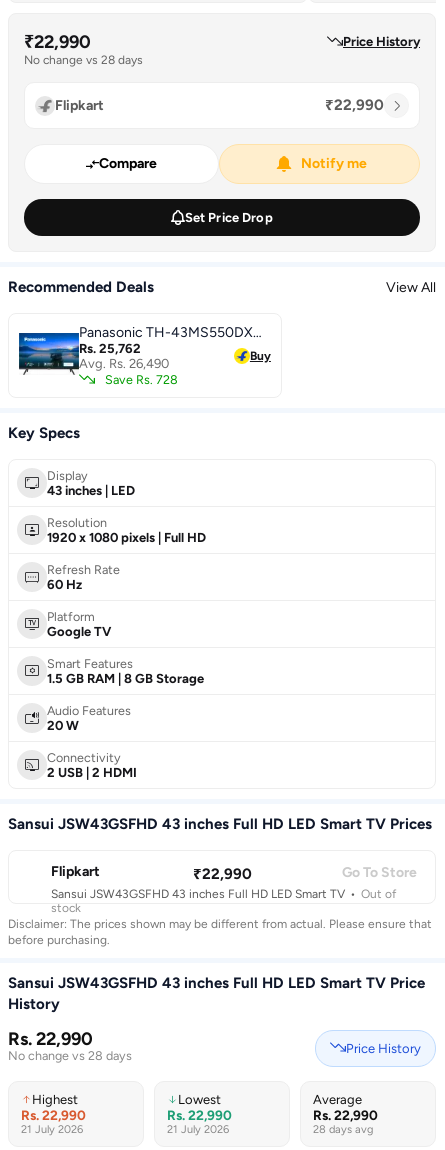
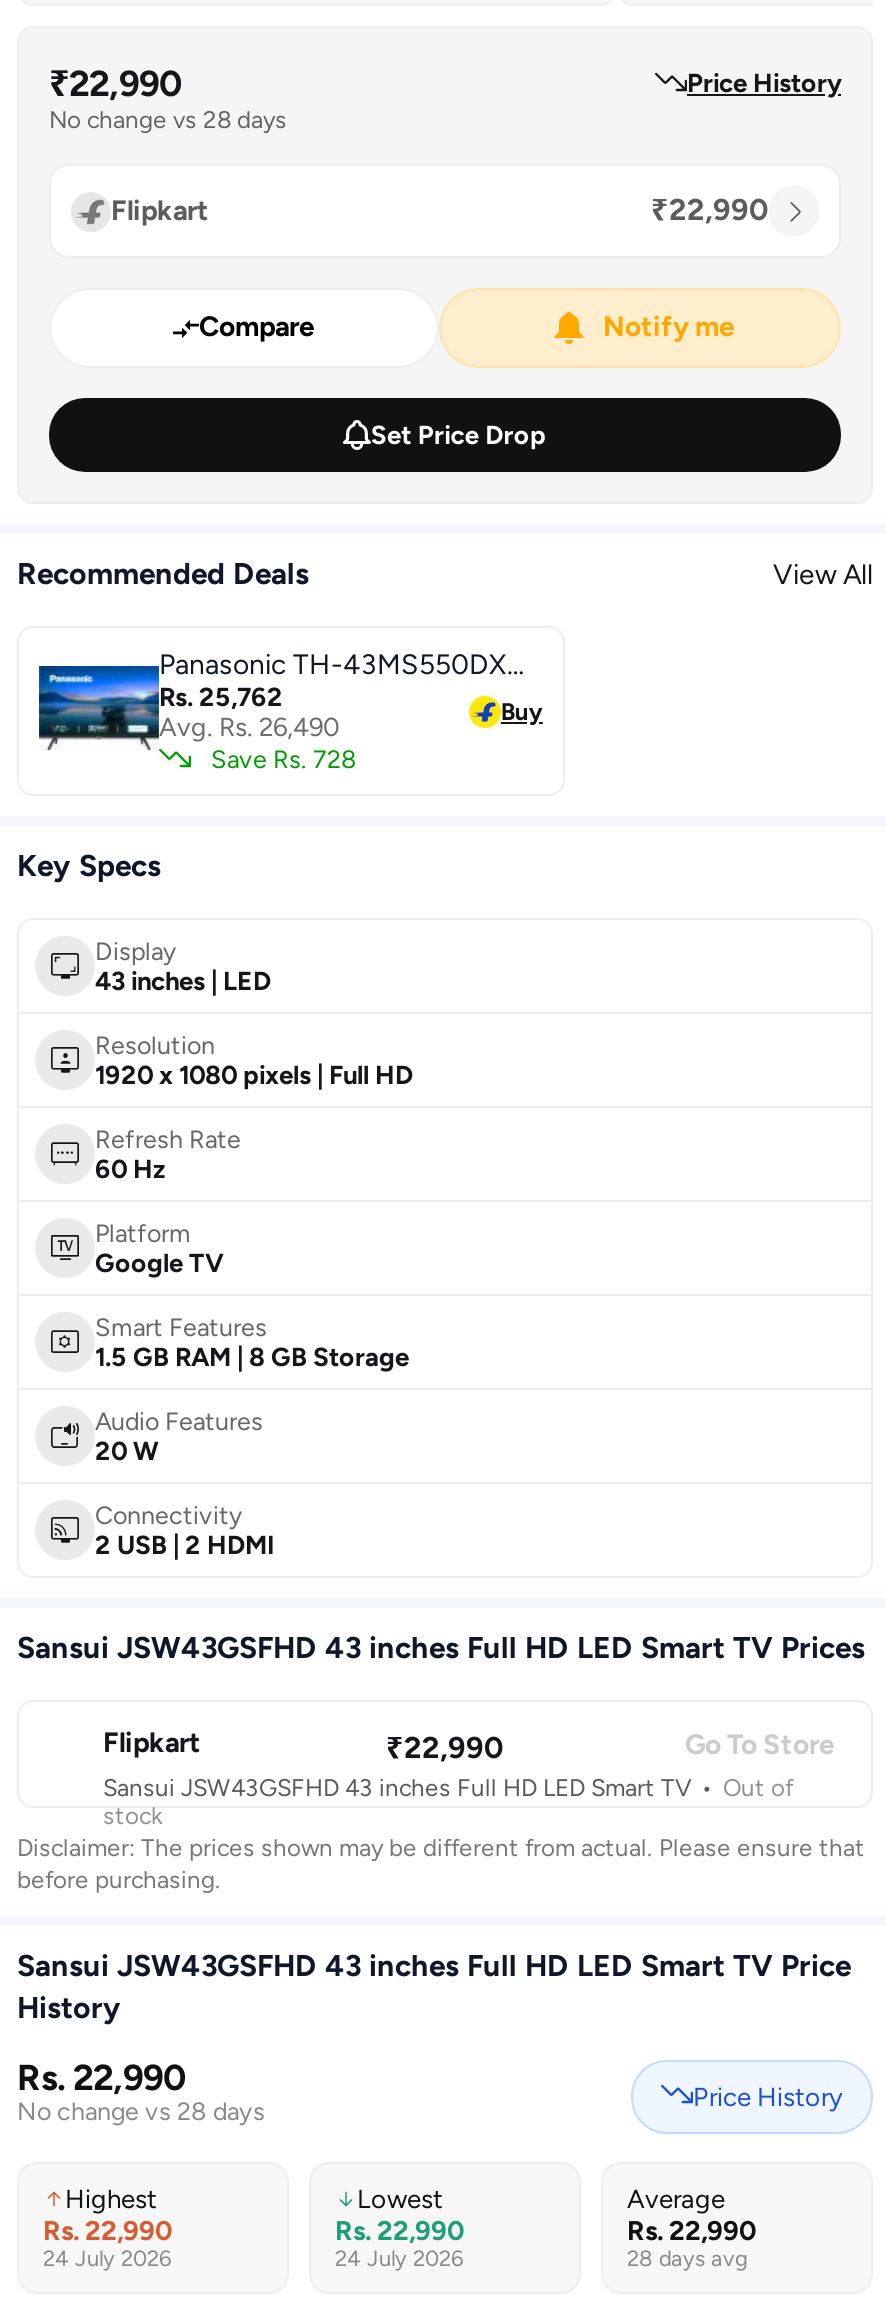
[21,1123,83,1136] 21 July 2026 -> [43,2246,171,2272] 24 July 2026
[167,1123,229,1136] 21 July 2026 -> [335,2246,463,2272] 24 July 2026

